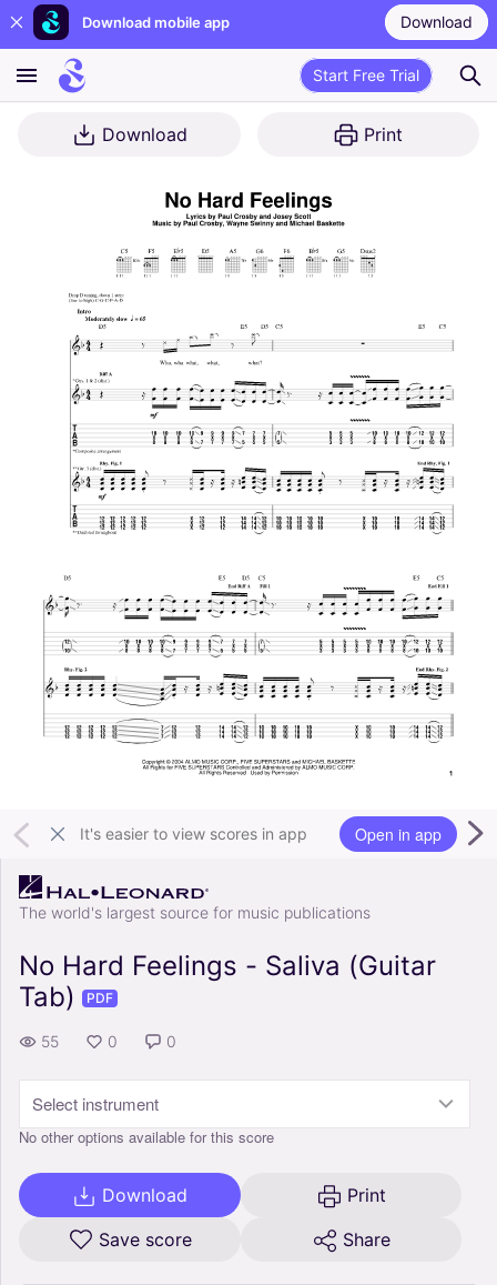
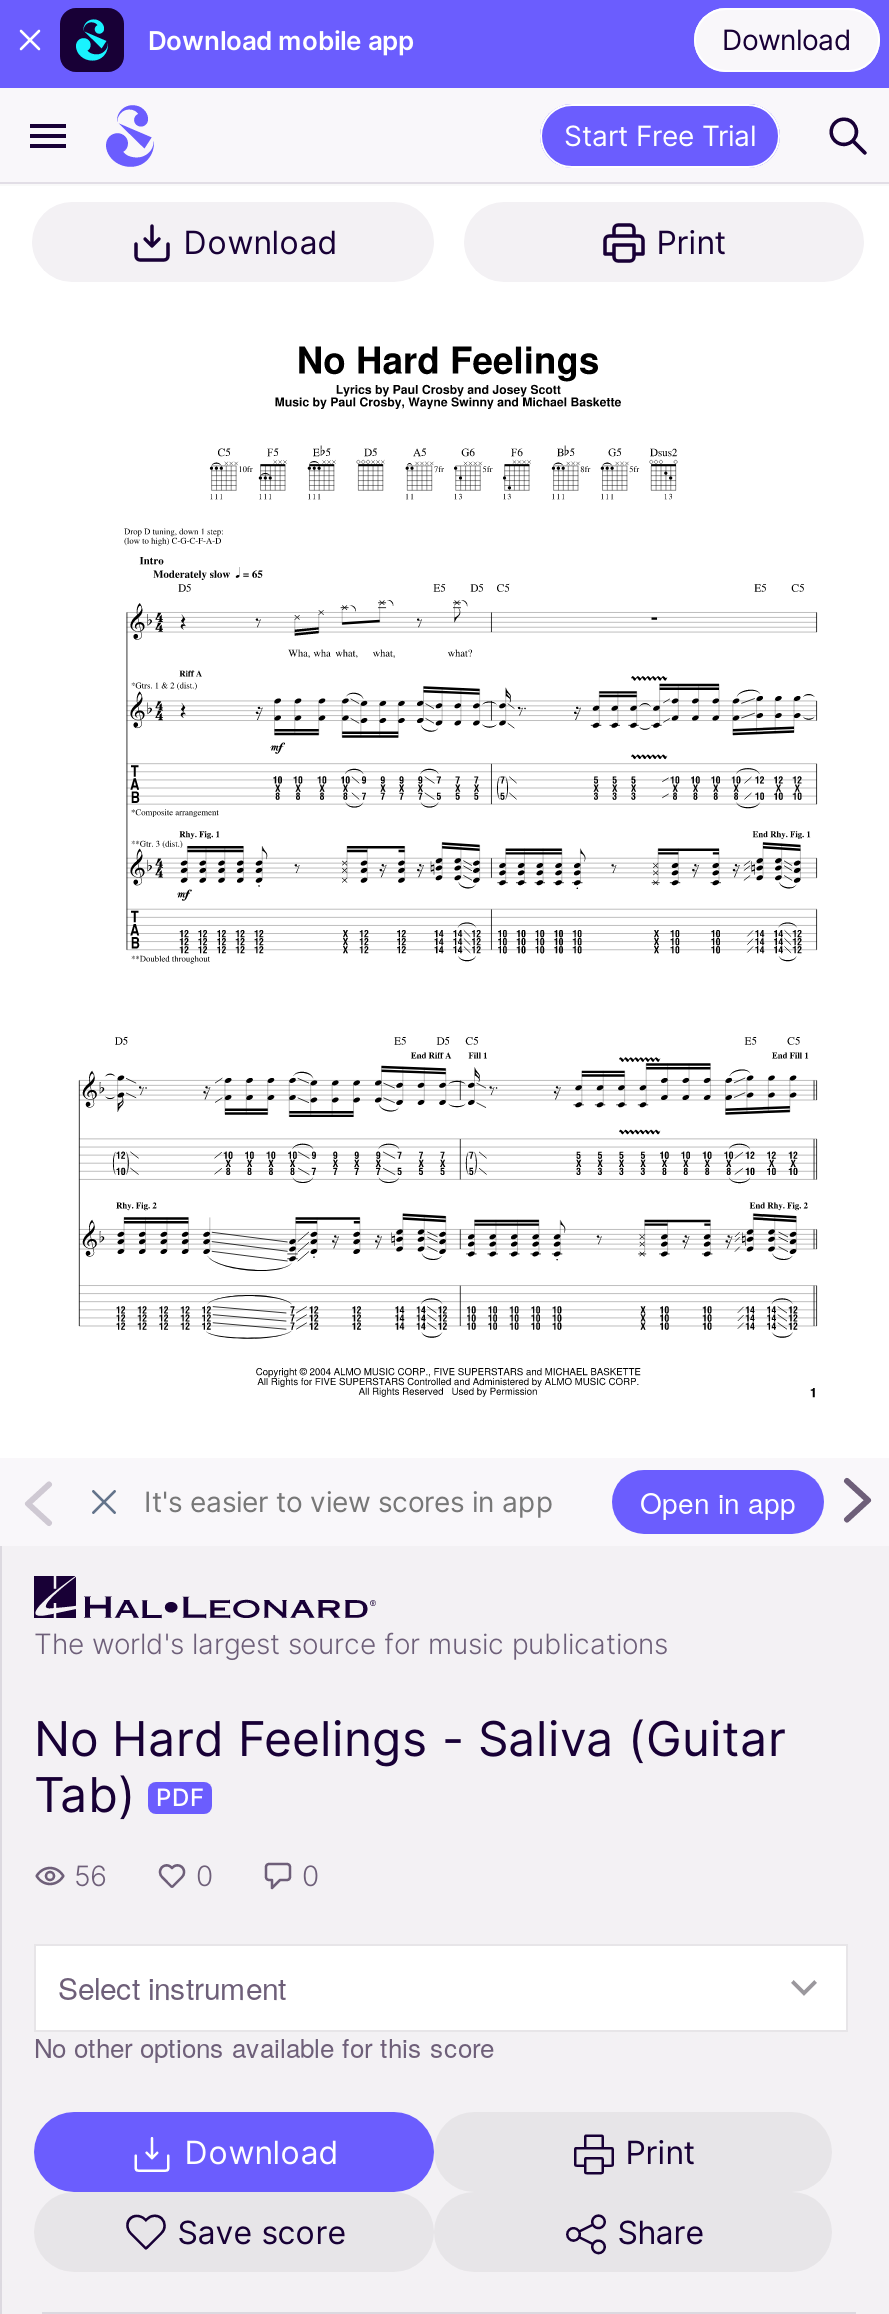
[41,1032,59,1051] 55 -> [74,1859,108,1893] 56

